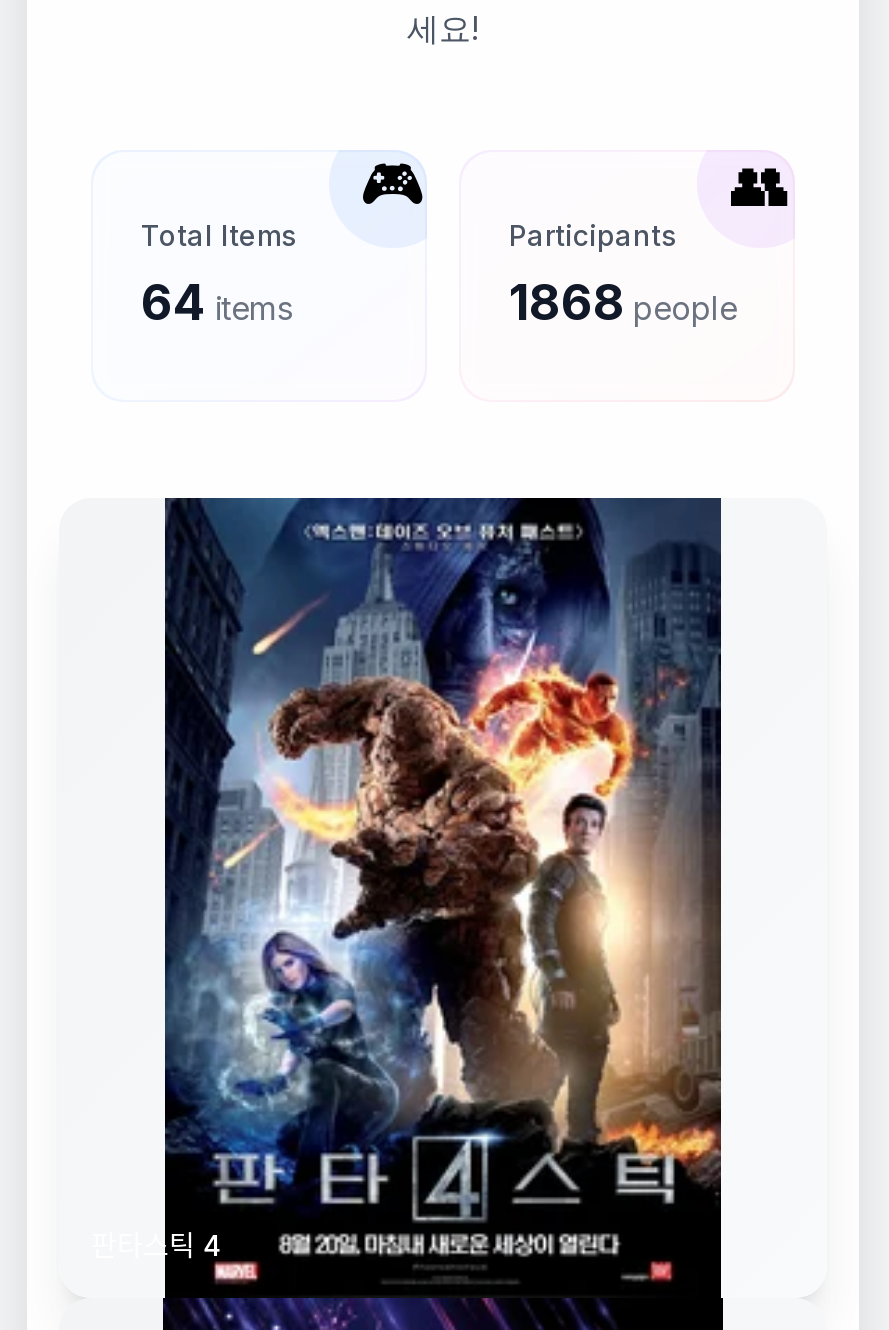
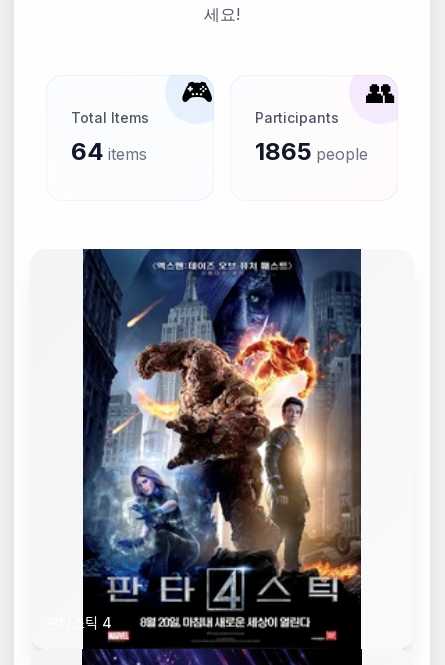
[509,274,737,332] 1868 people -> [255,137,368,166] 1865 people

